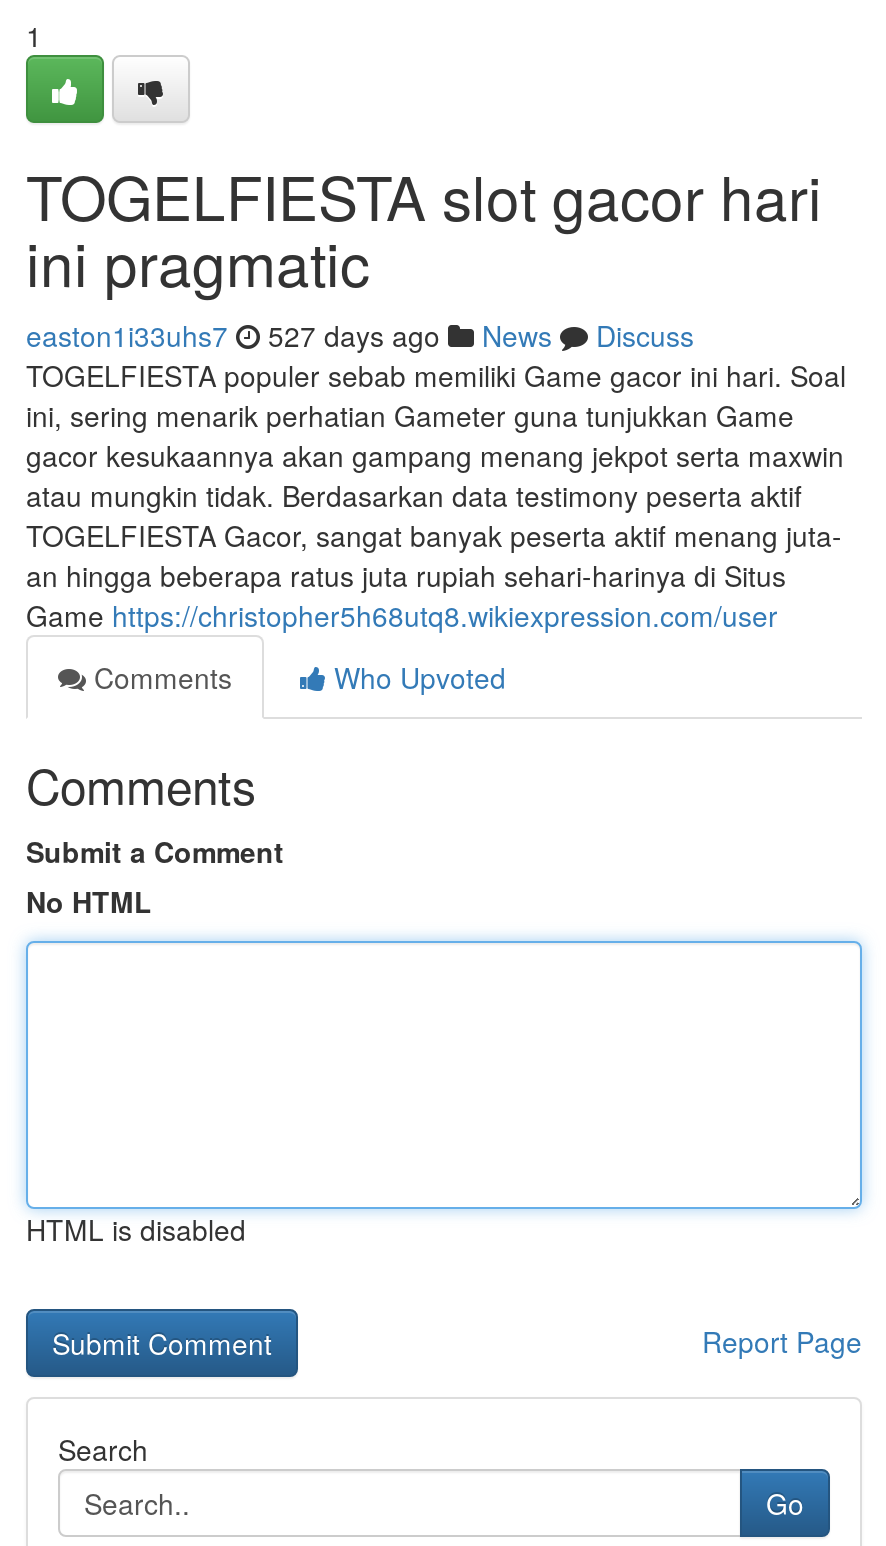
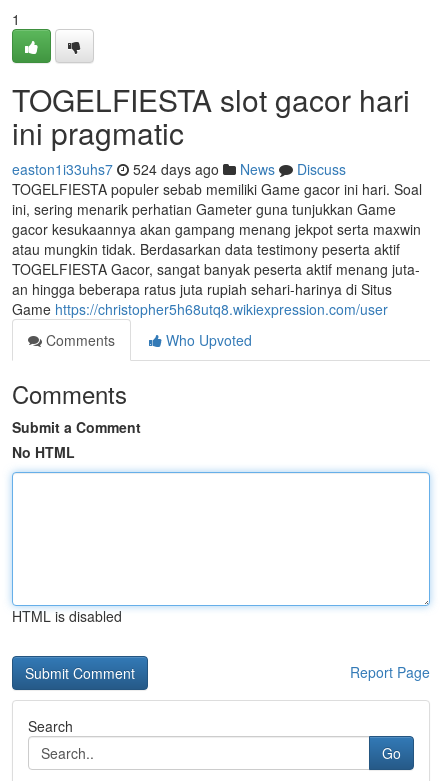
[26,315,694,355] easton1i33uhs7 527 days ago News Discuss -> [12,159,346,179] easton1i33uhs7 524 days ago News Discuss

